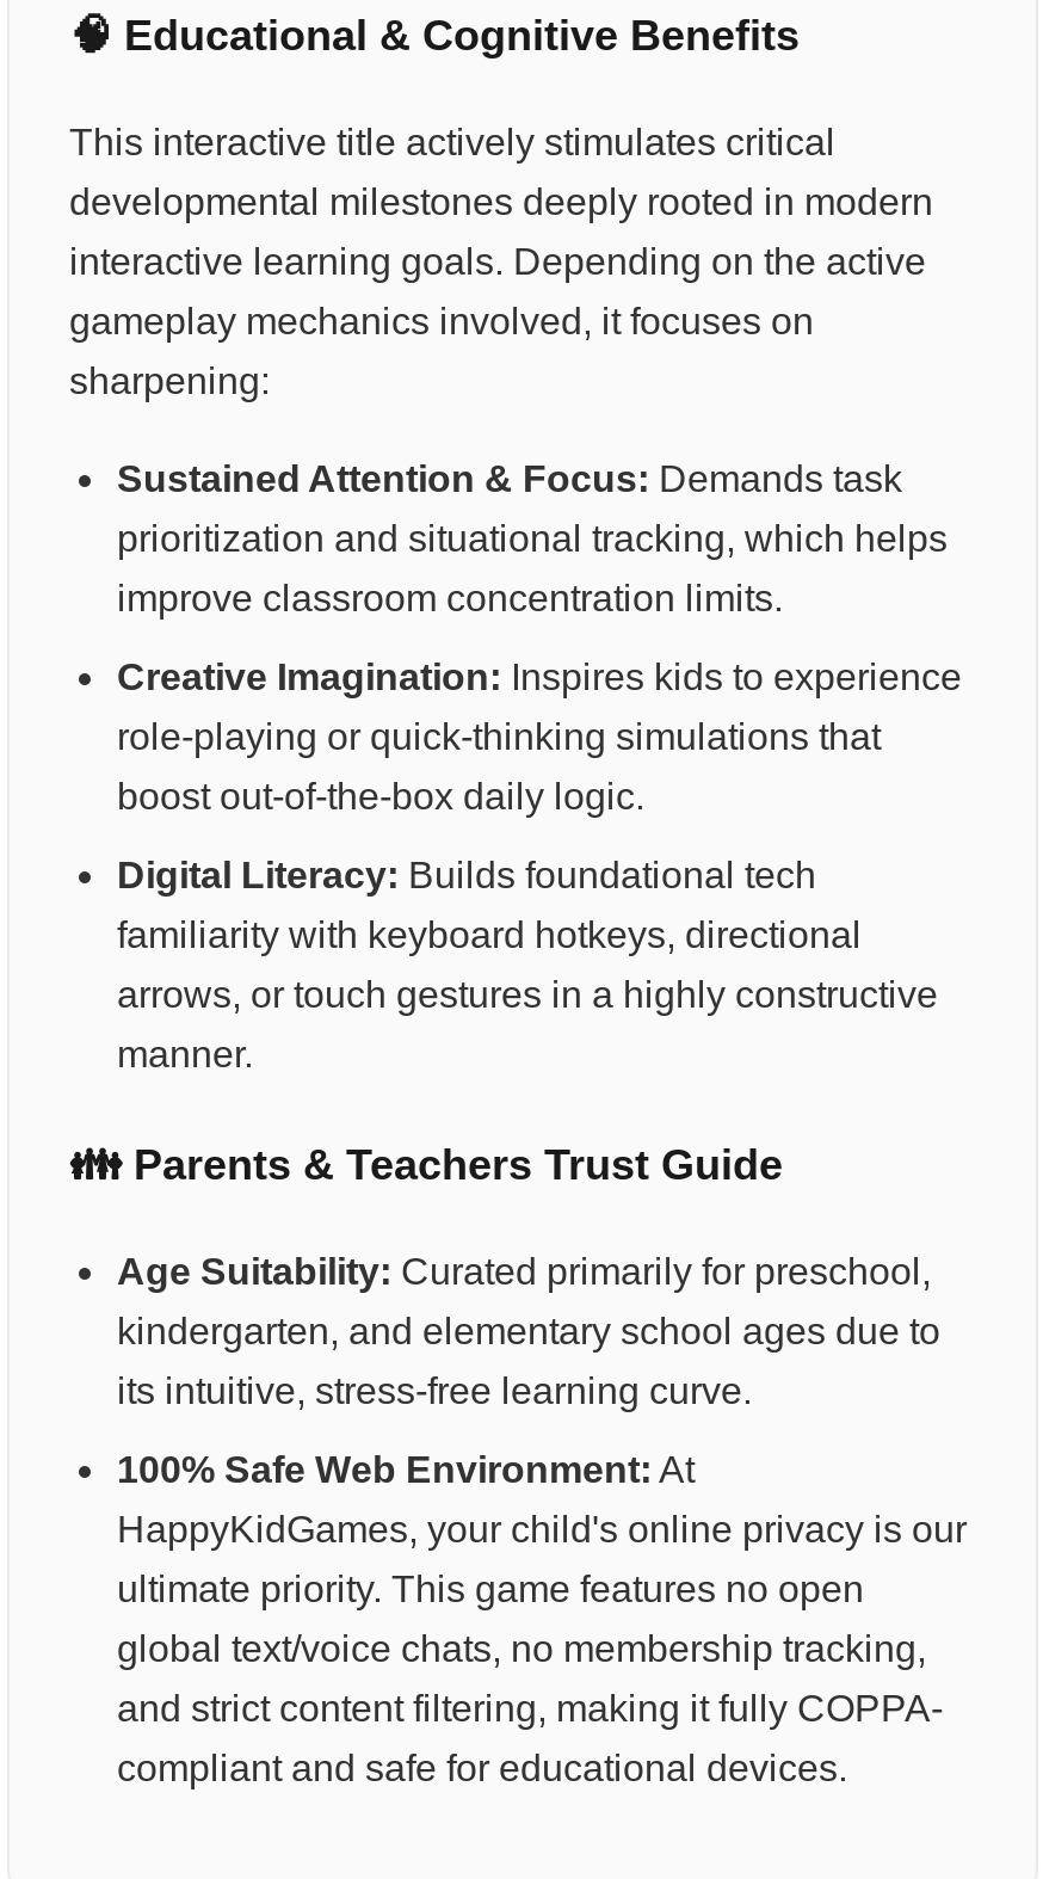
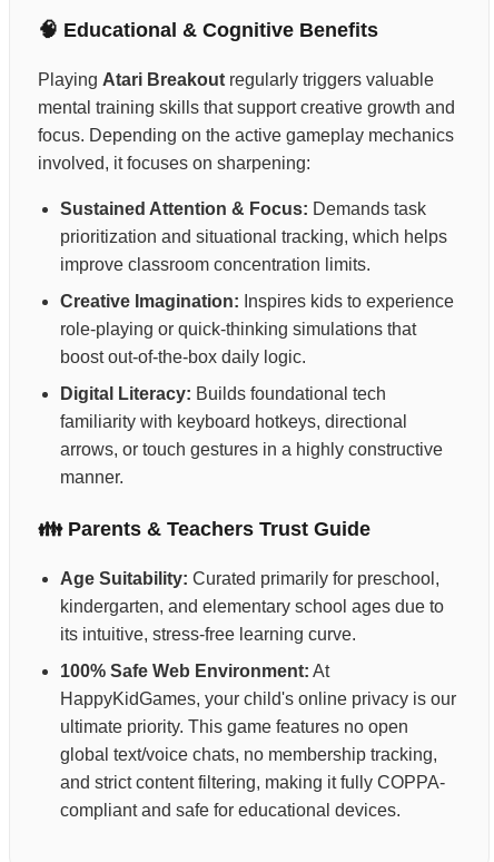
[69,122,933,401] This interactive title actively stimulates critical | developmental milestones deeply rooted in modern | interactive learning goals. Depending on the active | gameplay mechanics involved, it focuses on | sharpening: -> [38,70,455,173] Playing Atari Breakout regularly triggers valuable | mental training skills that support creative growth and | focus. Depending on the active gameplay mechanics | involved, it focuses on sharpening:

